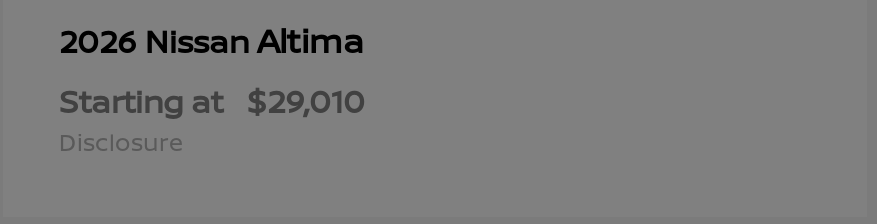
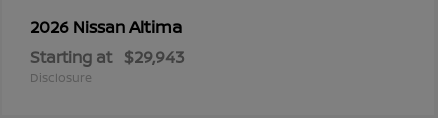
[59,78,365,122] Starting at $29,010 -> [30,46,184,68] Starting at $29,943

